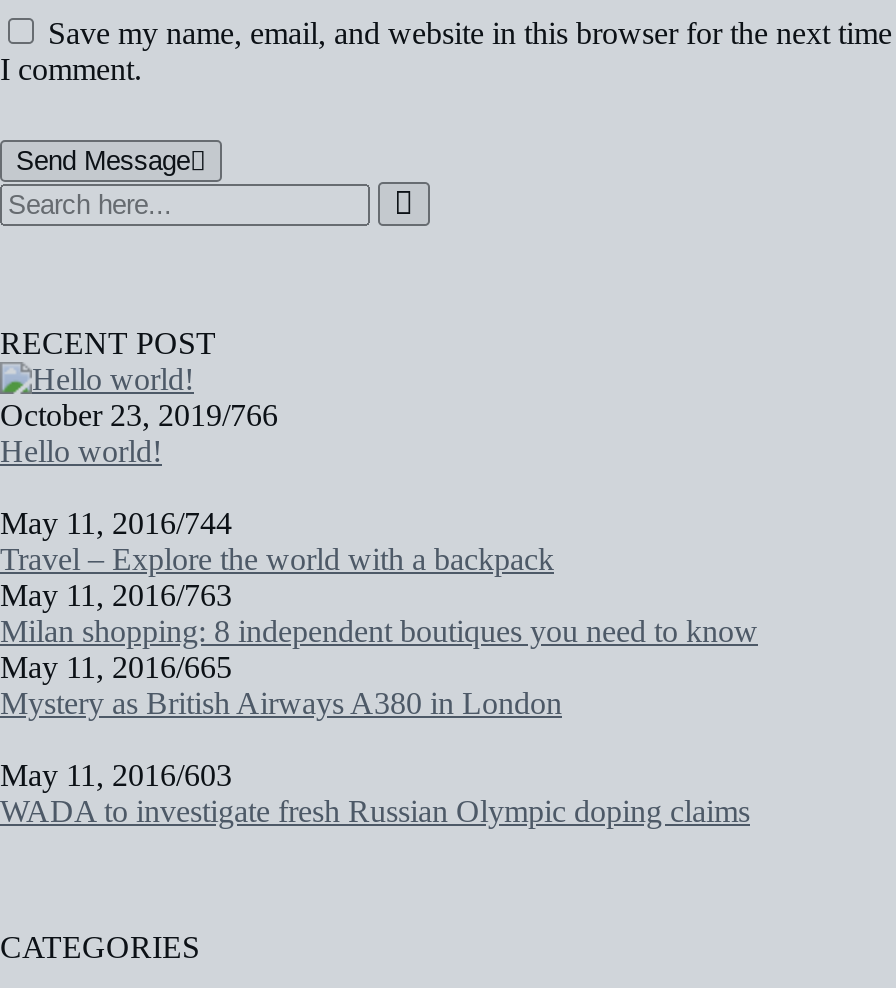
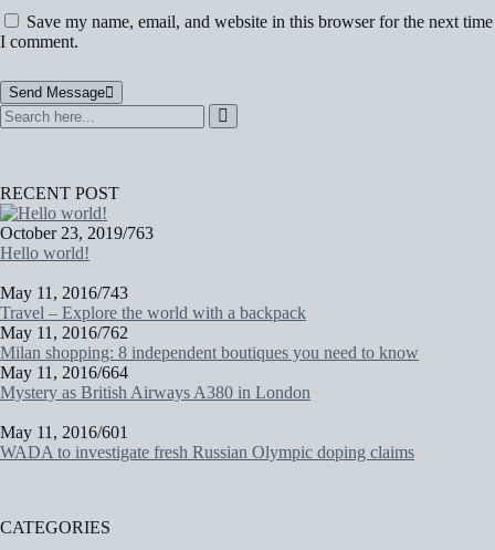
[0,399,278,433] October 23, 2019/766 -> [0,224,154,243] October 23, 2019/763
[0,507,232,541] May 11, 2016/744 -> [0,284,128,303] May 11, 2016/743
[0,579,232,613] May 11, 2016/763 -> [0,324,128,343] May 11, 2016/762
[0,651,232,685] May 11, 2016/665 -> [0,364,128,382] May 11, 2016/664
[0,759,232,793] May 11, 2016/603 -> [0,423,128,442] May 11, 2016/601

